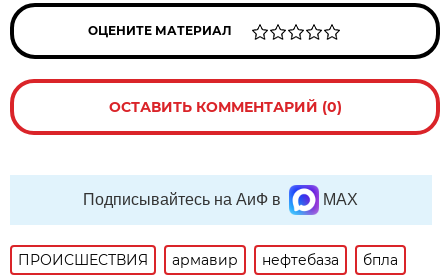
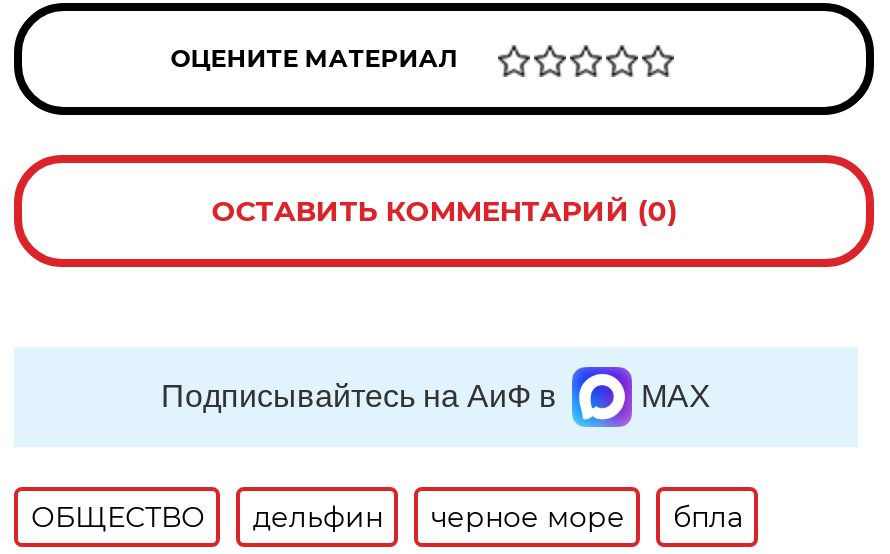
[18,251,339,269] ПРОИСШЕСТВИЯ | армавир | нефтебаза -> [31,499,625,535] ОБЩЕСТВО | дельфин | черное море

